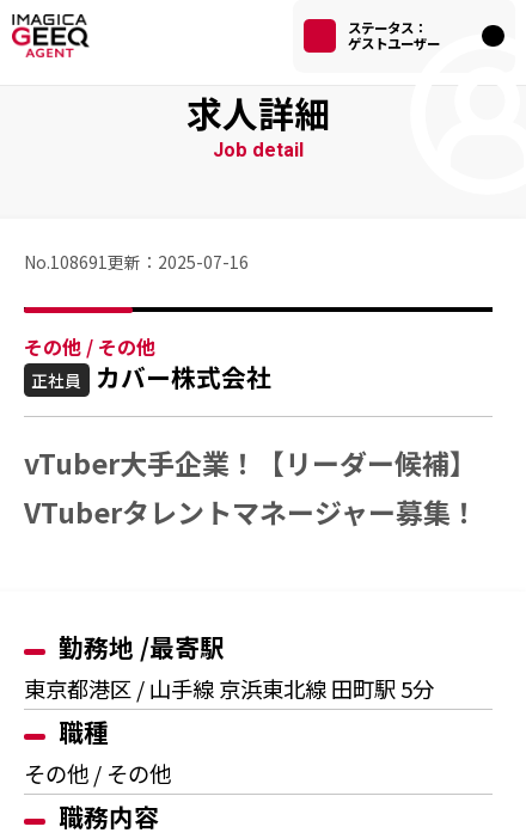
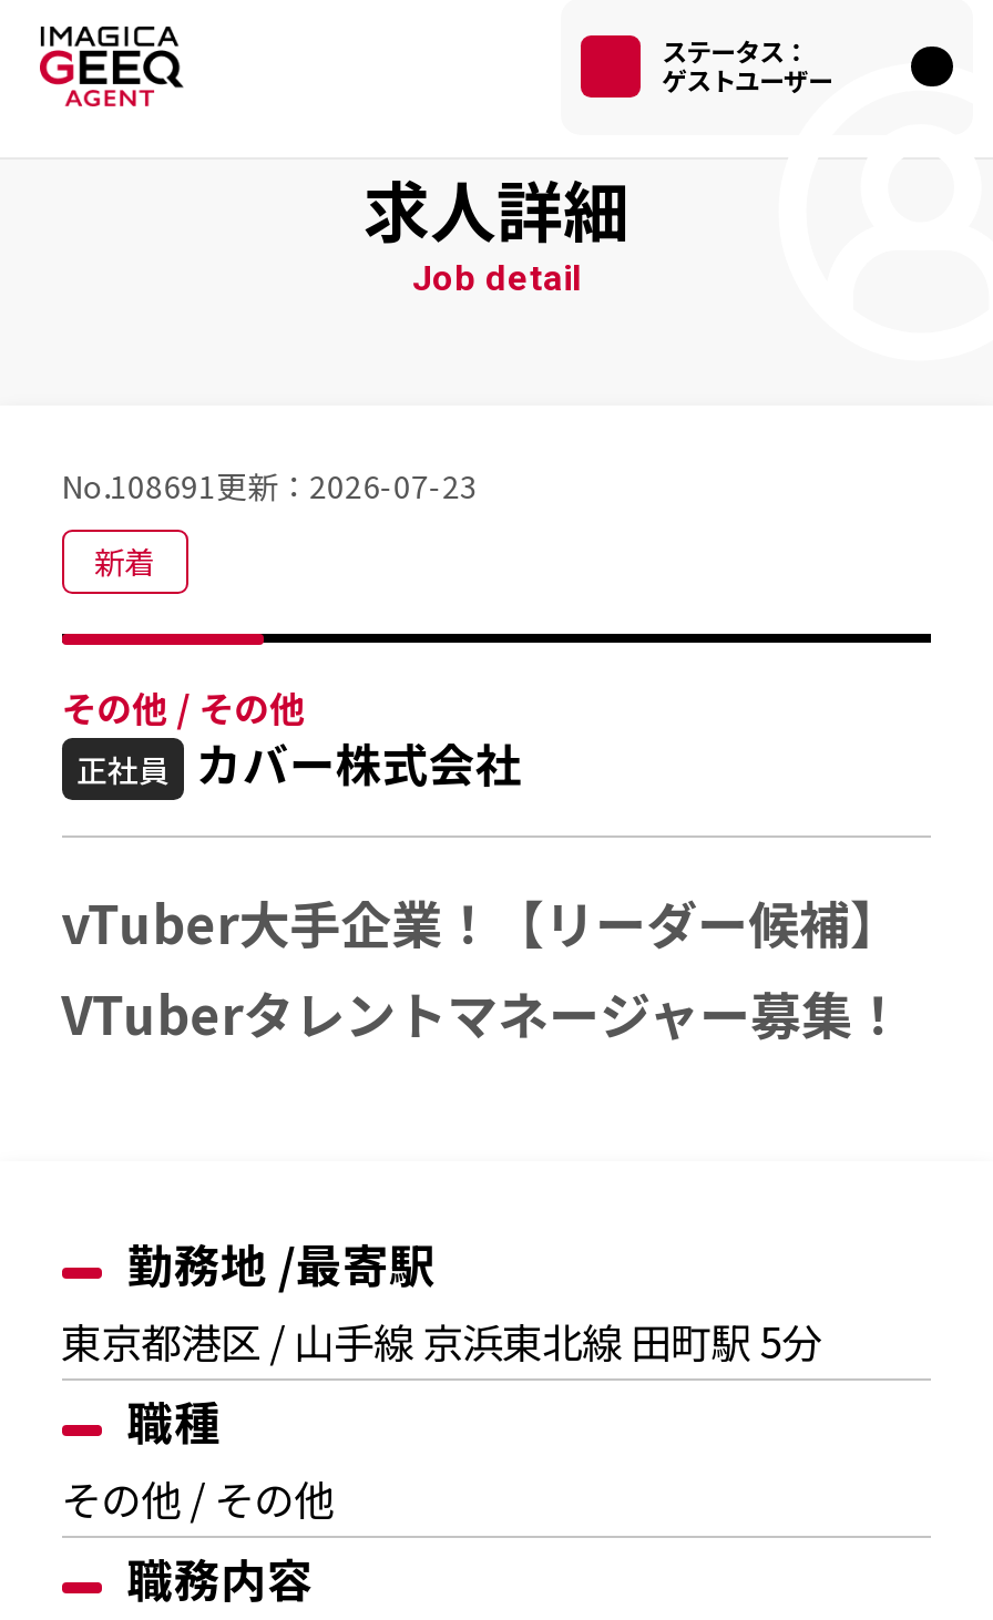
[23,250,248,274] No.108691更新：2025-07-16 -> [61,464,478,582] No.108691更新：2026-07-23 | 新着

